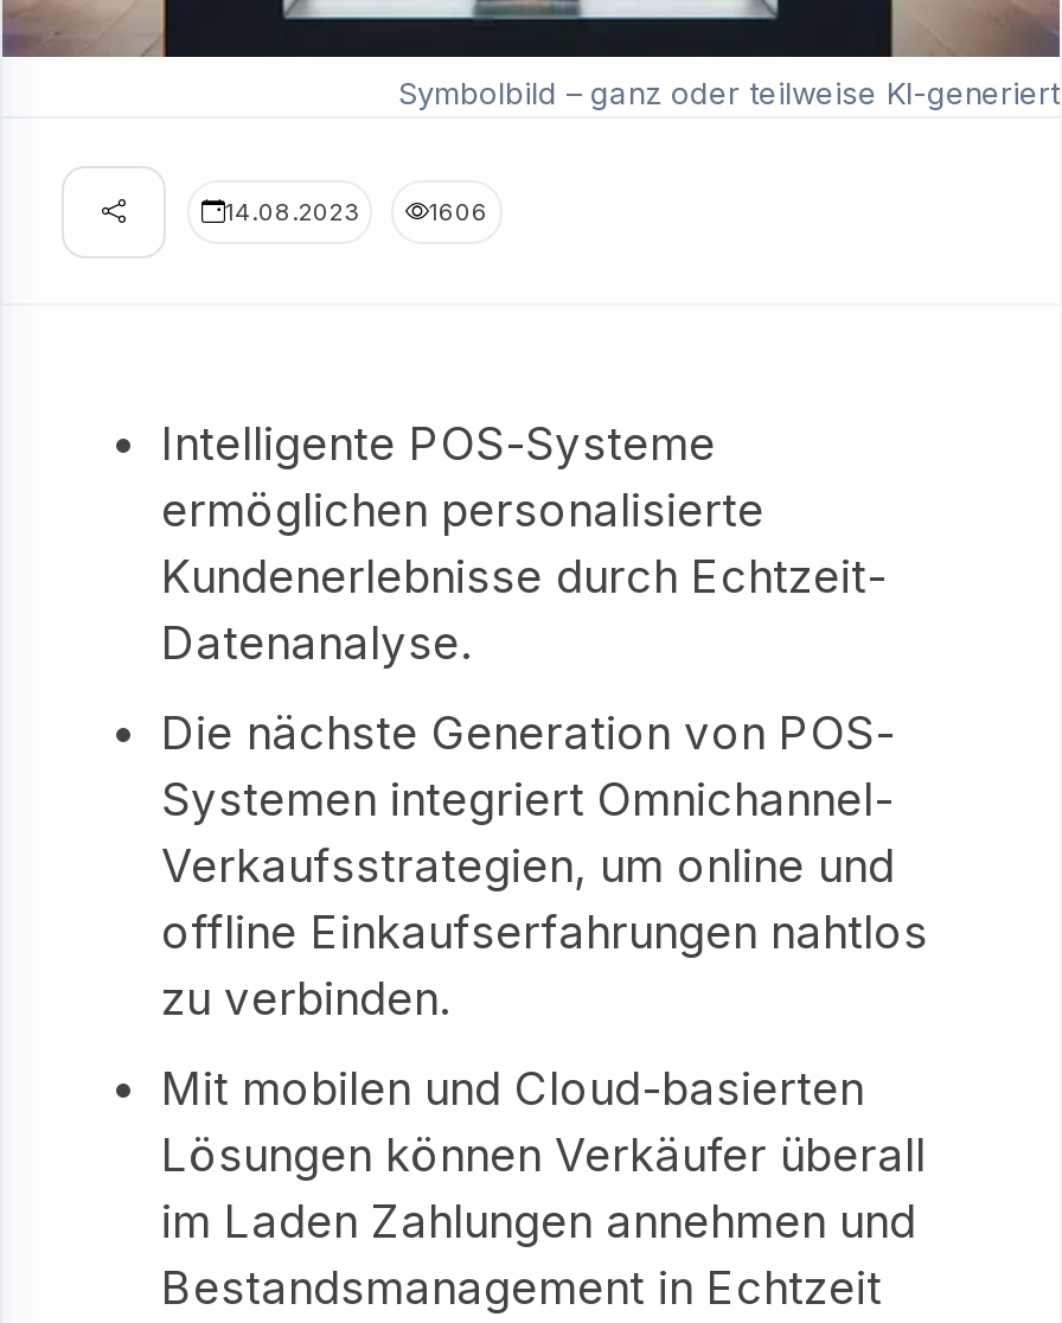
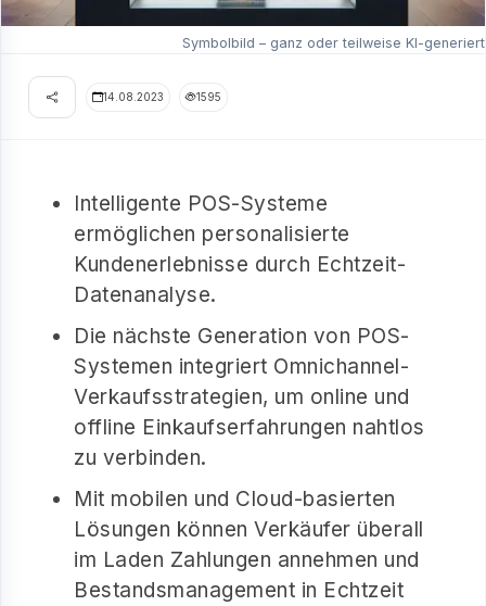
[429,196,488,225] 1606 -> [196,90,221,103] 1595

